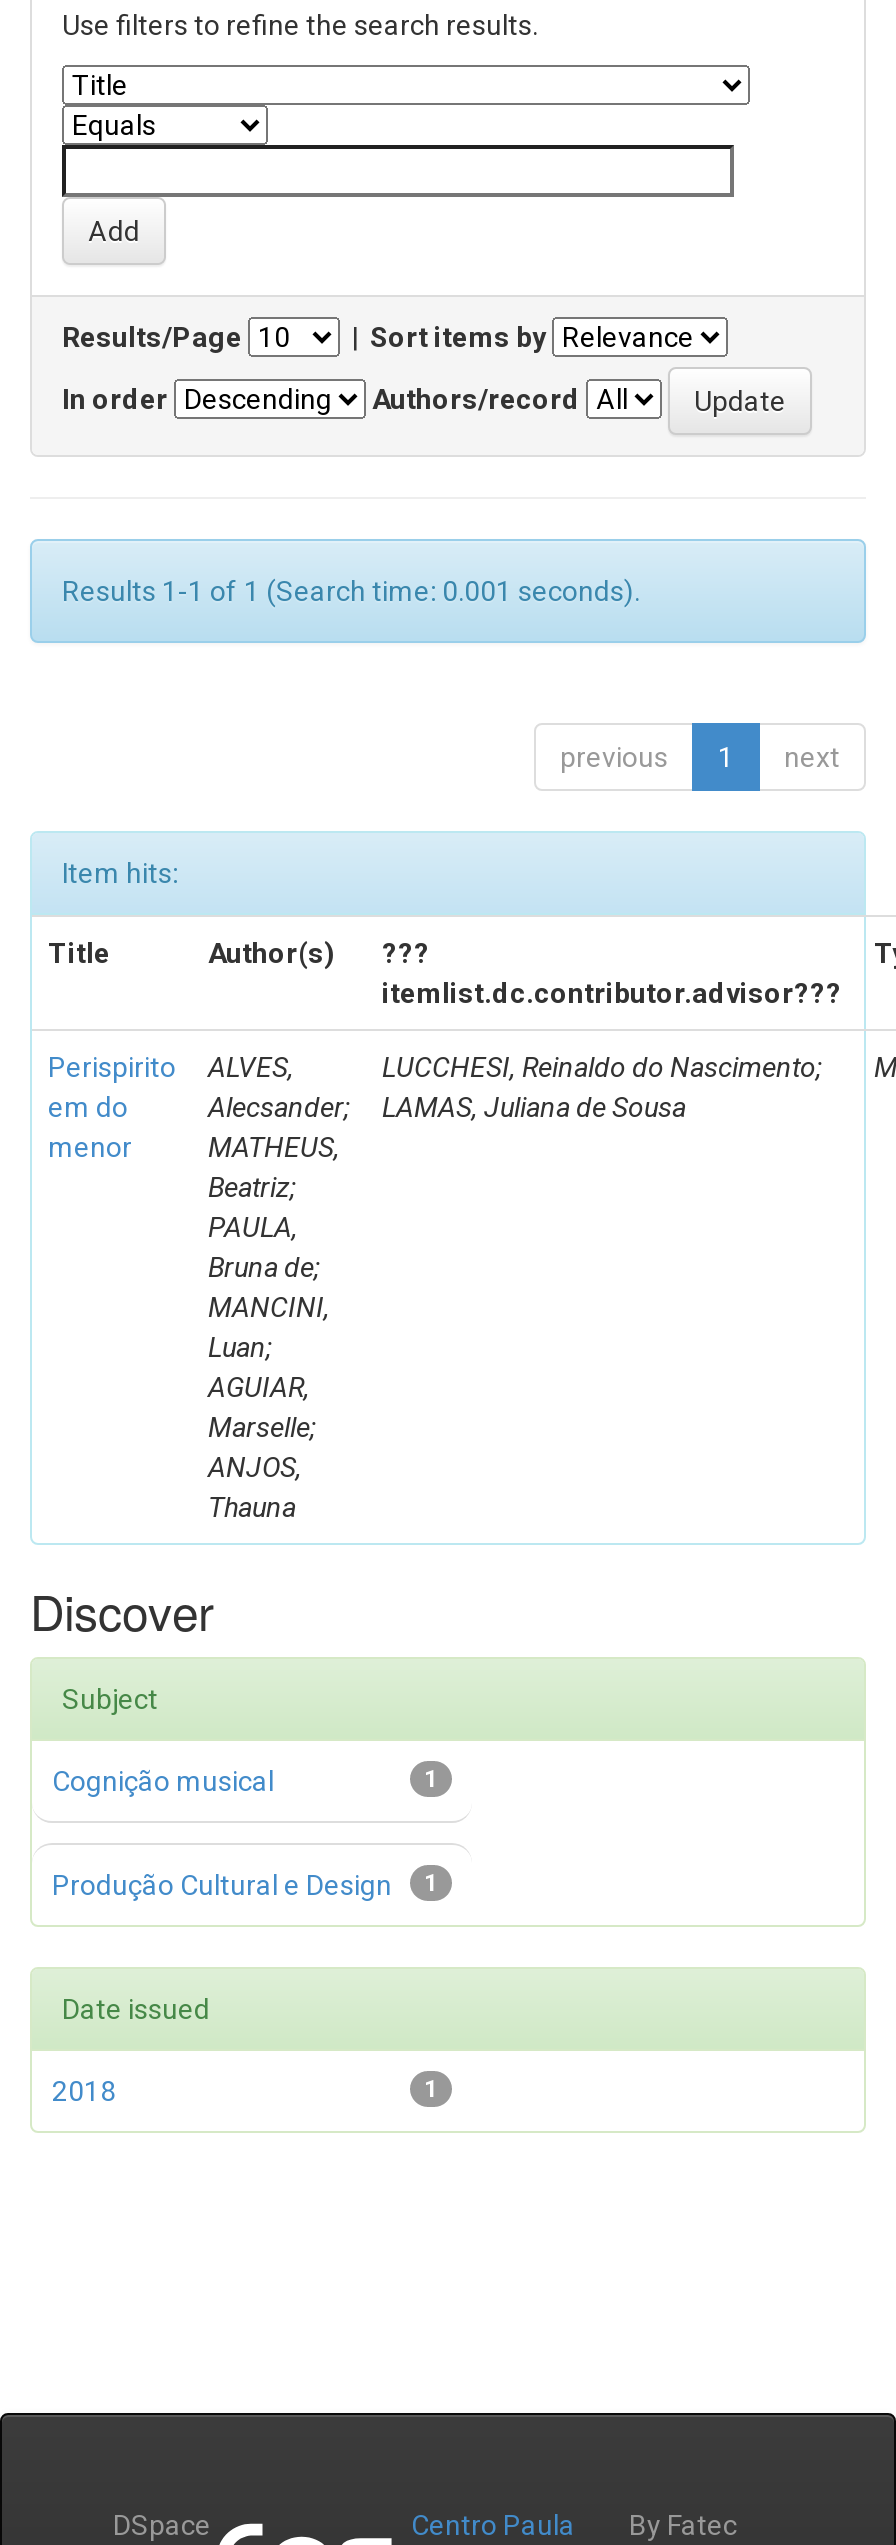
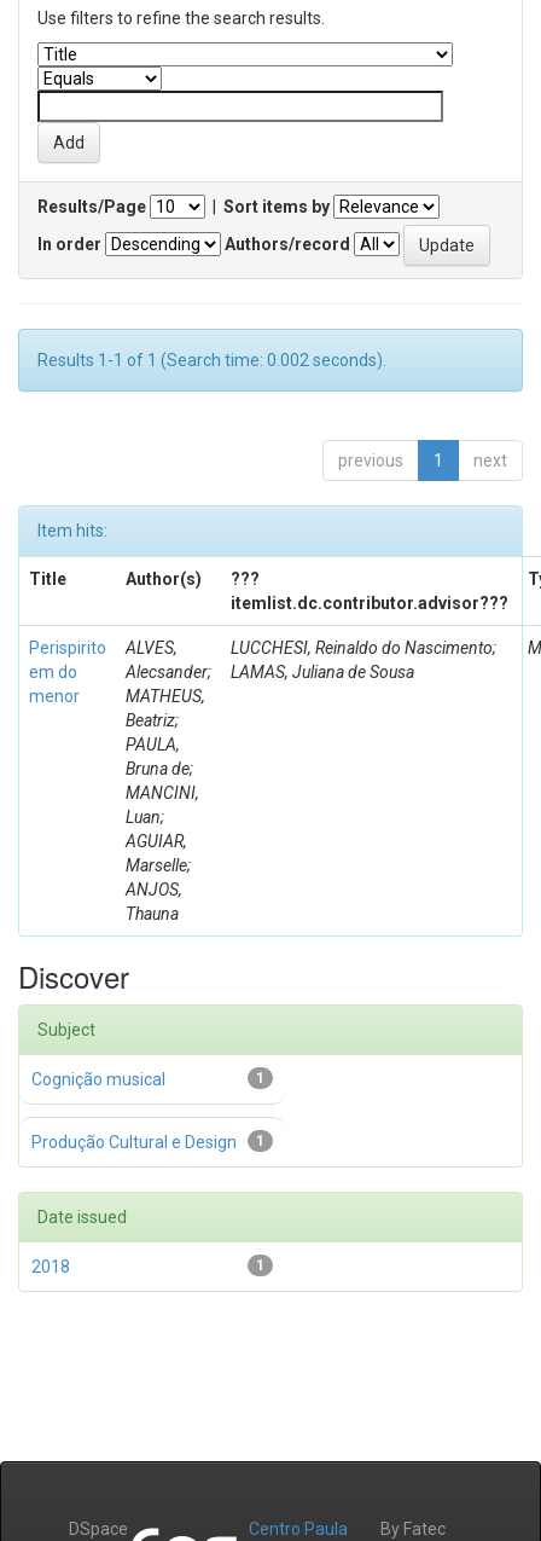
[62,575,640,607] Results 1-1 of 1 (Search time: 0.001 seconds). -> [37,351,386,370] Results 1-1 of 1 (Search time: 0.002 seconds).

